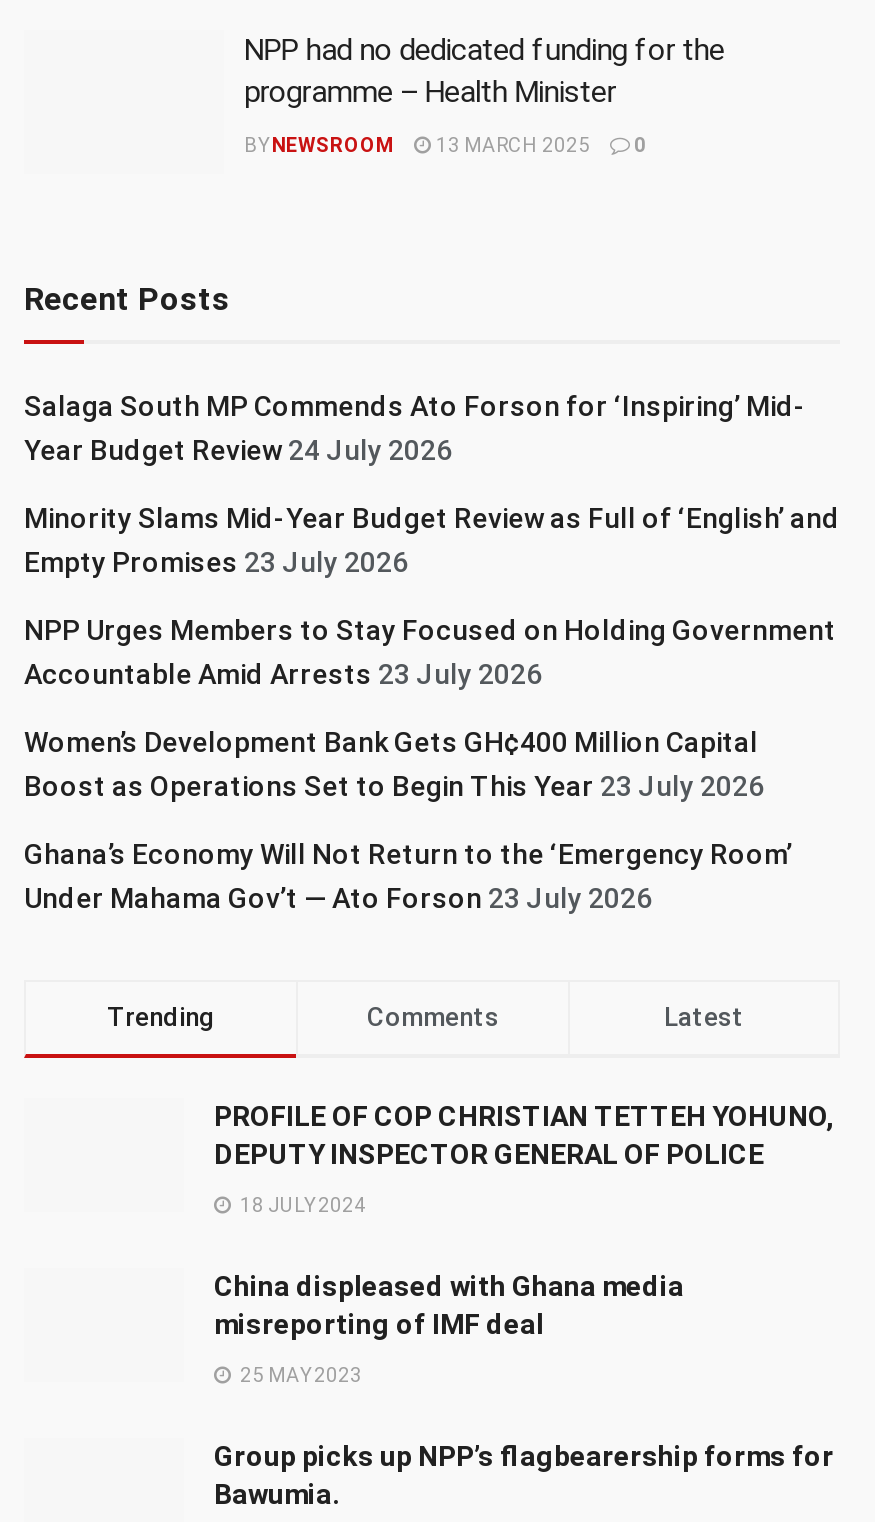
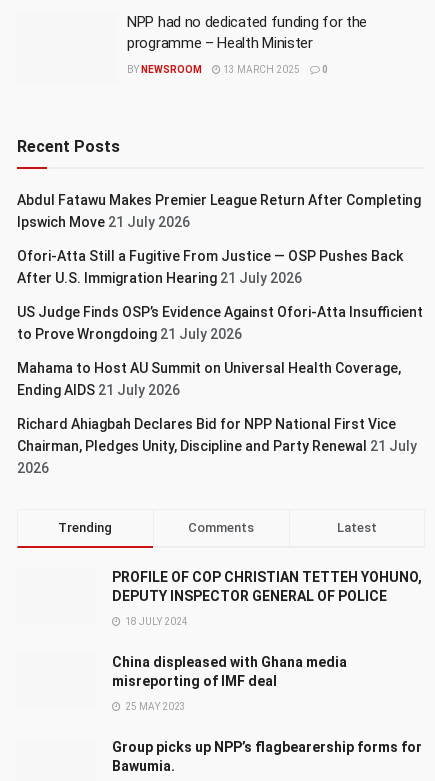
[24,389,806,465] Salaga South MP Commends Ato Forson for ‘Inspiring’ Mid- | Year Budget Review 24 July 2026 -> [17,191,421,229] Abdul Fatawu Makes Premier League Return After Completing | Ipswich Move 21 July 2026
[24,501,840,577] Minority Slams Mid-Year Budget Review as Full of ‘English’ and | Empty Promises 23 July 2026 -> [17,247,403,285] Ofori-Atta Still a Fugitive From Justice — OSP Pushes Back | After U.S. Immigration Hearing 21 July 2026
[24,613,836,689] NPP Urges Members to Stay Focused on Holding Government | Accountable Amid Arrests 23 July 2026 -> [17,303,423,341] US Judge Finds OSP’s Evidence Against Ofori-Atta Insufficient | to Prove Wrongdoing 21 July 2026
[24,725,764,801] Women’s Development Bank Gets GH¢400 Million Capital | Boost as Operations Set to Begin This Year 23 July 2026 -> [17,359,401,397] Mahama to Host AU Summit on Universal Health Coverage, | Ending AIDS 21 July 2026
[24,837,792,913] Ghana’s Economy Will Not Return to the ‘Emergency Room’ | Under Mahama Gov’t — Ato Forson 23 July 2026 -> [17,415,417,475] Richard Ahiagbah Declares Bid for NPP National First Vice | Chairman, Pledges Unity, Discipline and Party Renewal 21 July | 2026

